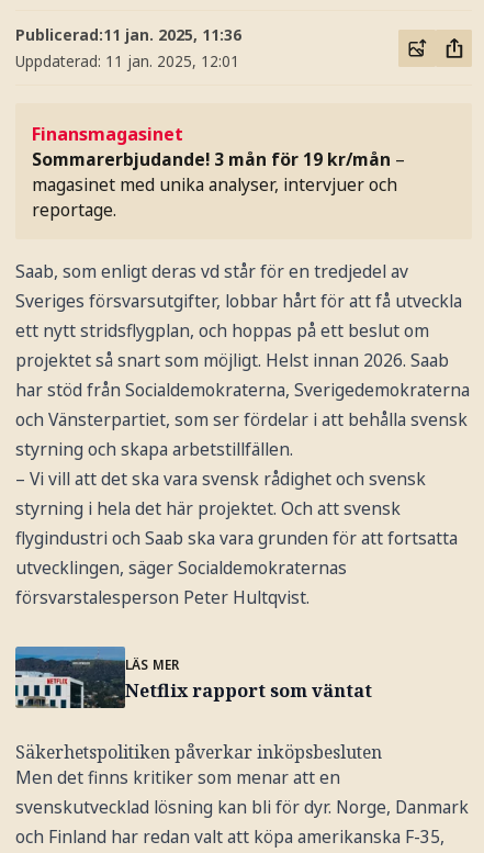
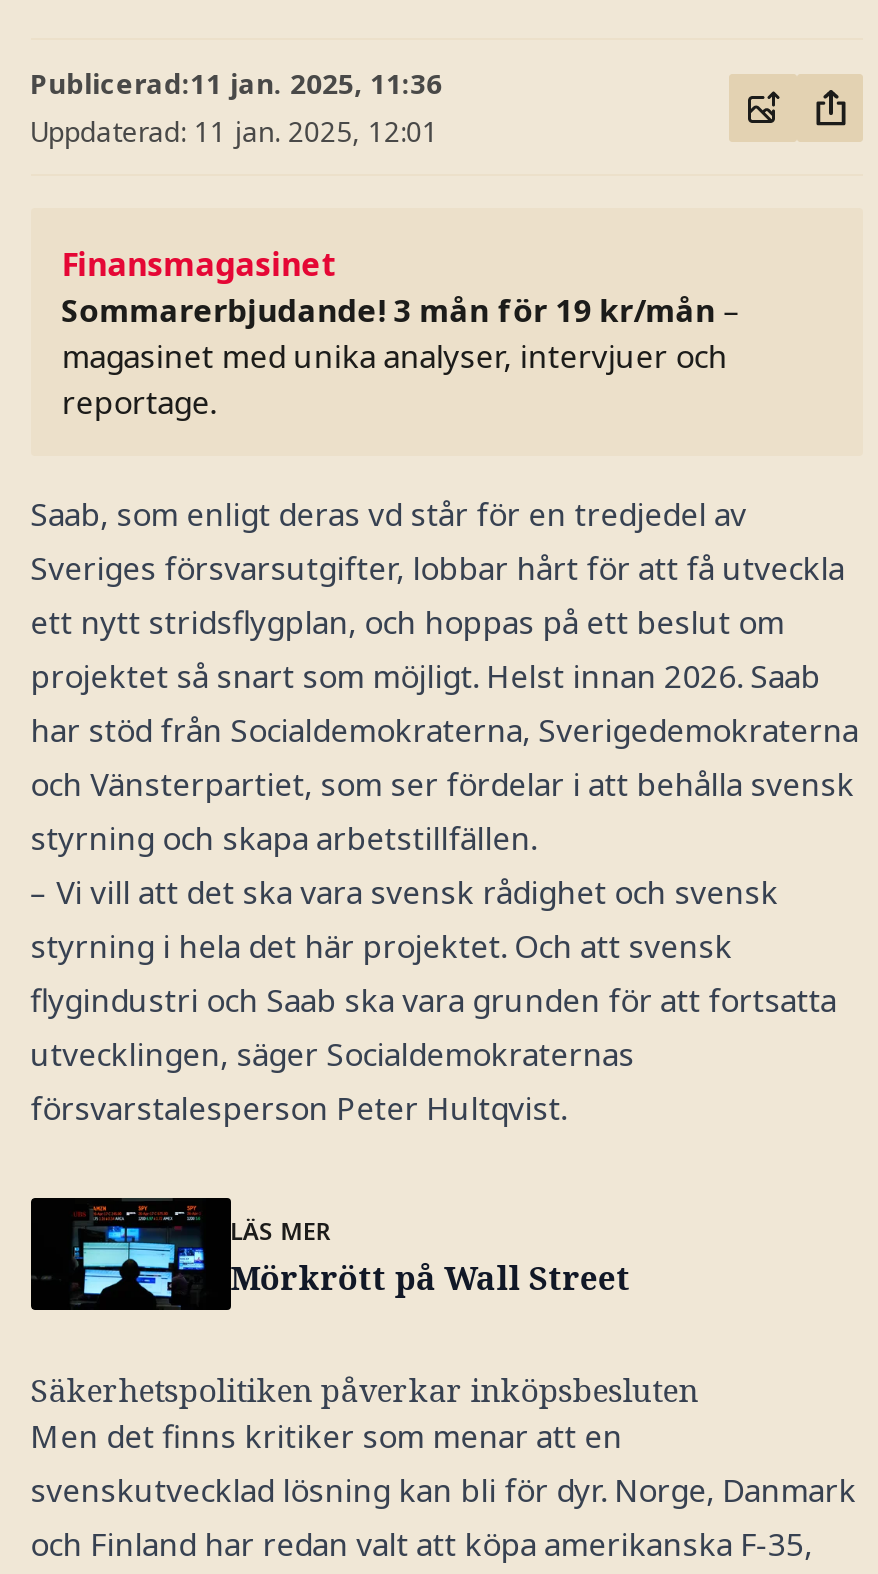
[14,646,372,709] [image] | Netflix rapport som väntat -> [29,1196,630,1312] [image] | Mörkrött på Wall Street

